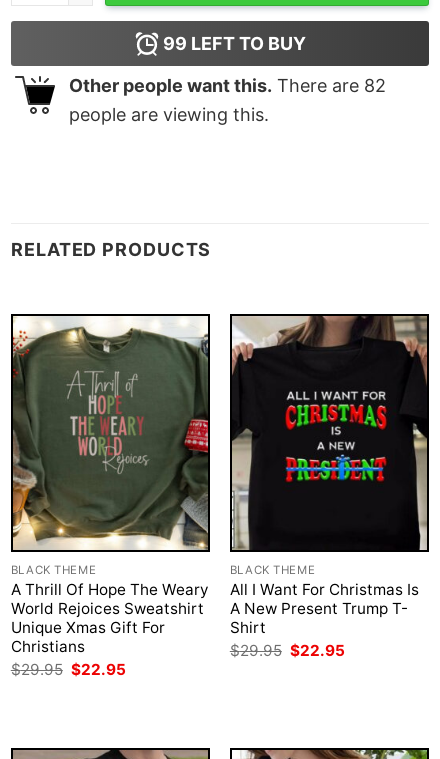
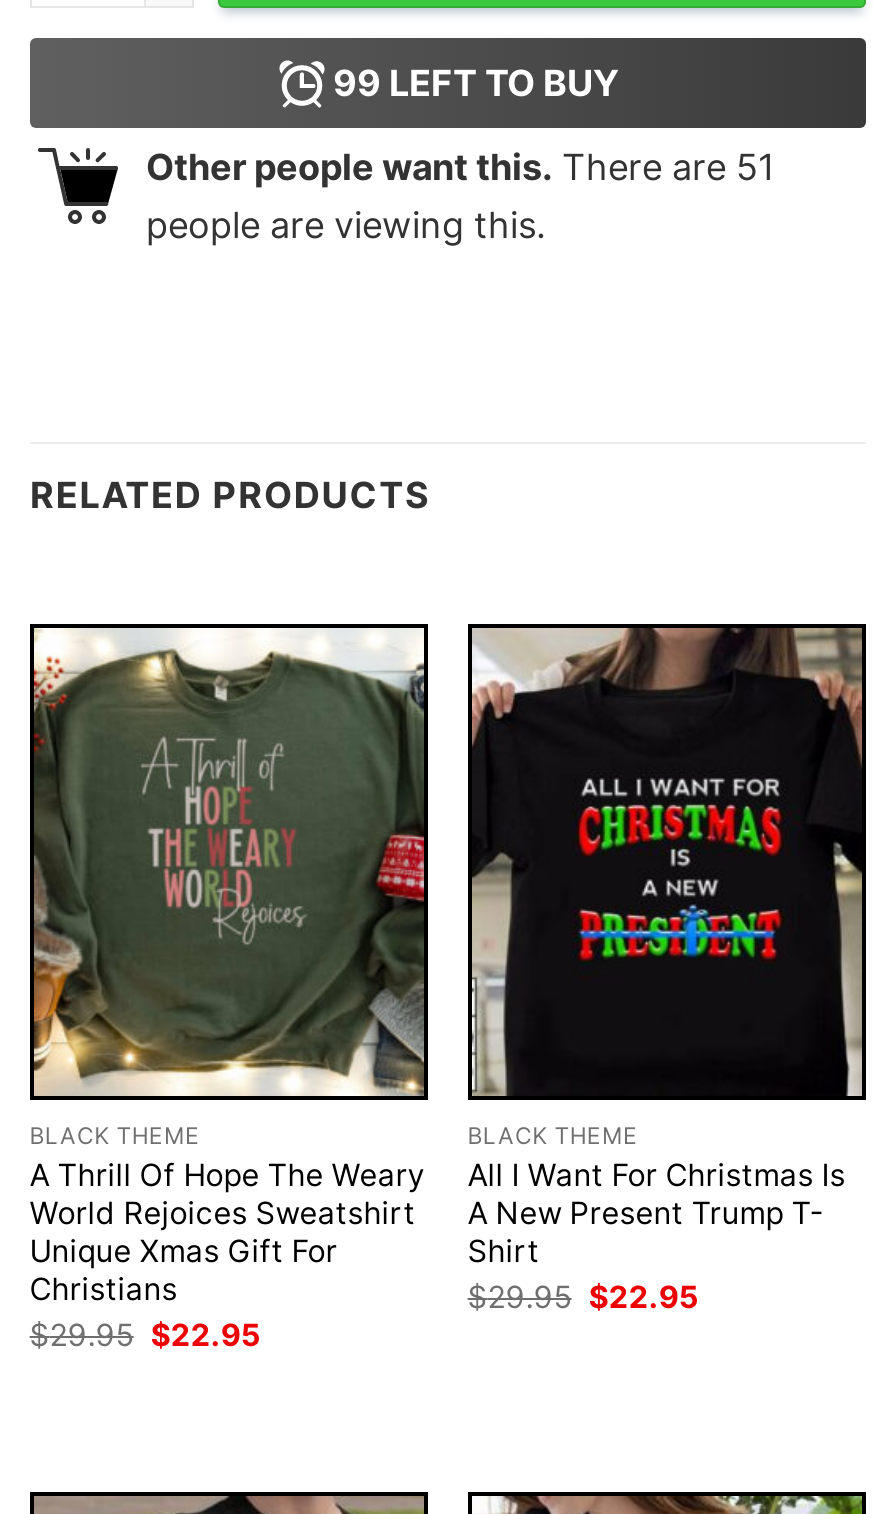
[69,75,386,96] Other people want this. There are 82 -> [146,146,774,188] Other people want this. There are 51

